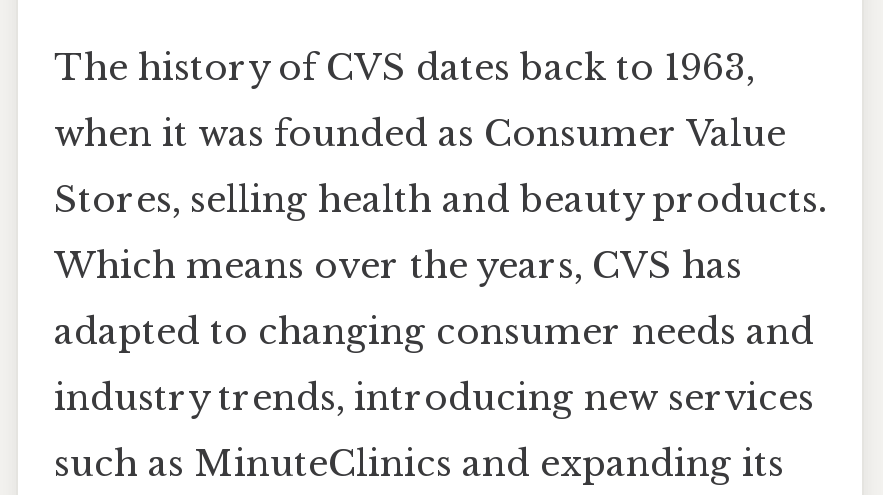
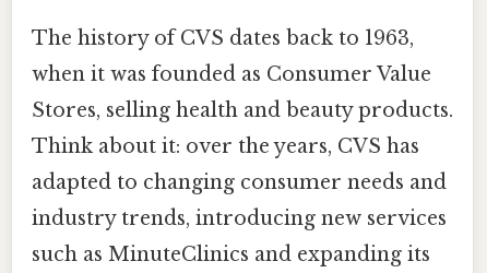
[54,244,742,288] Which means over the years, CVS has -> [32,134,419,158] Think about it: over the years, CVS has

